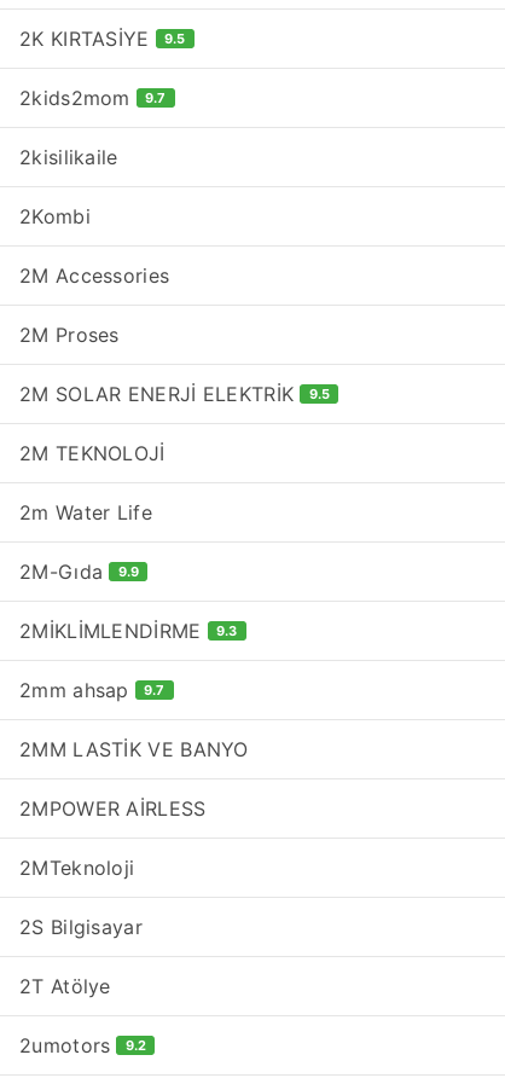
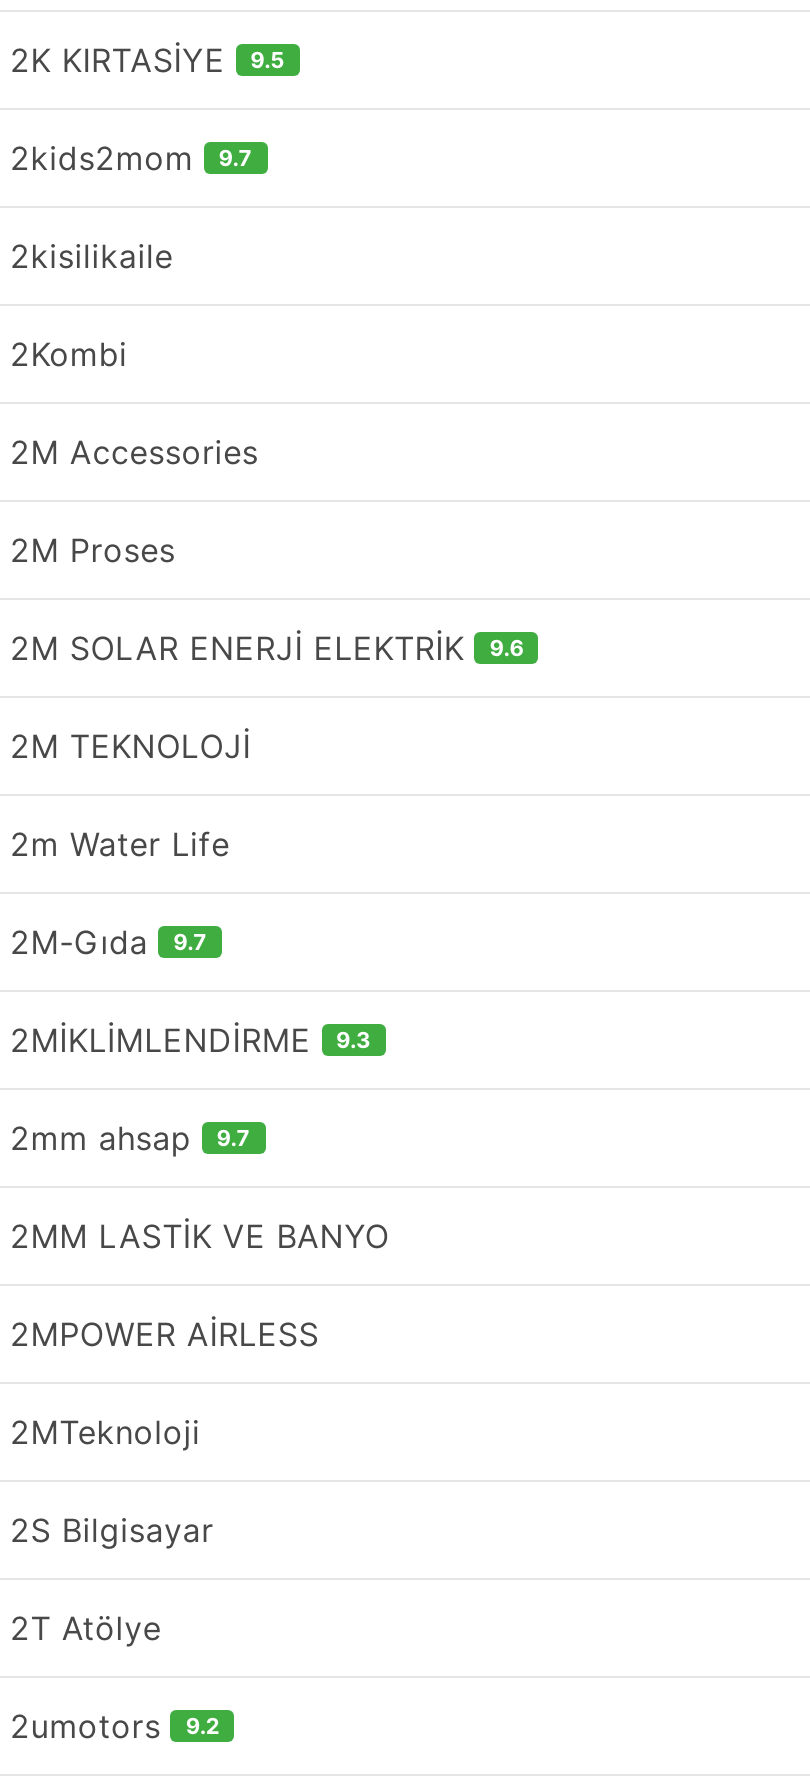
[19,382,329,406] 2M SOLAR ENERJİ ELEKTRİK 9.5 -> [10,628,523,668] 2M SOLAR ENERJİ ELEKTRİK 9.6
[19,560,138,584] 2M-Gıda 9.9 -> [10,922,207,962] 2M-Gıda 9.7

